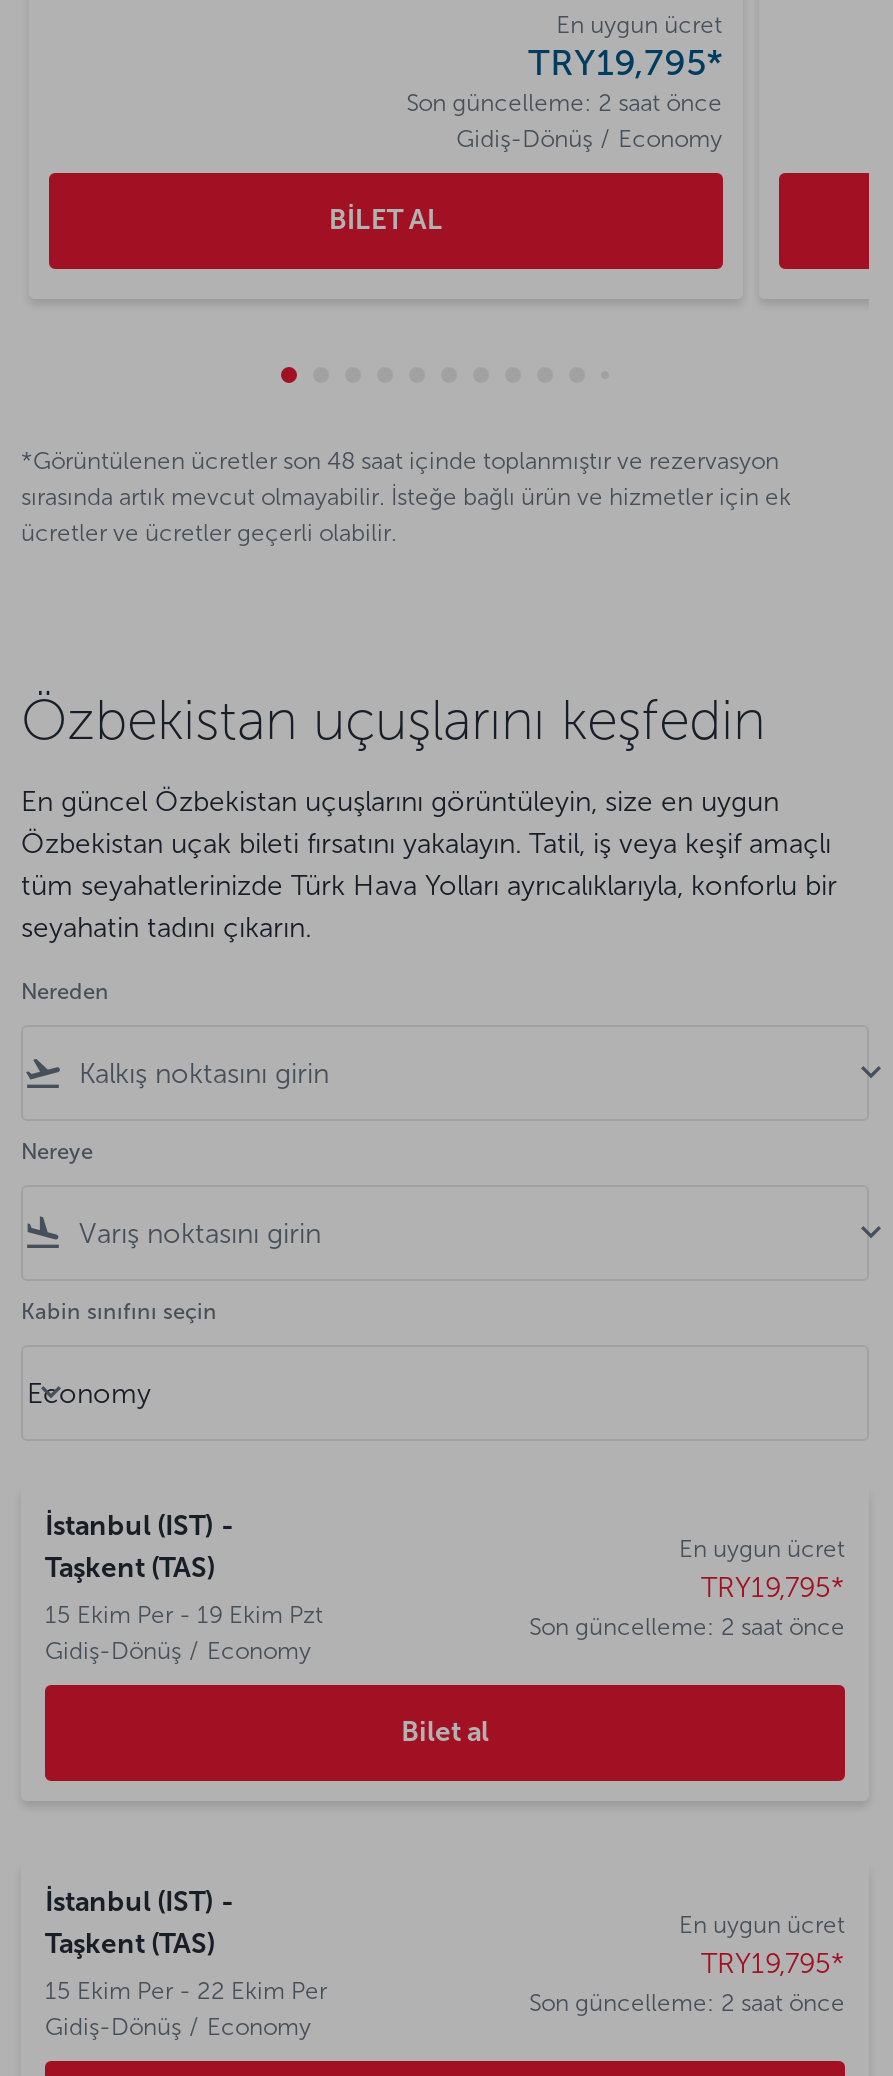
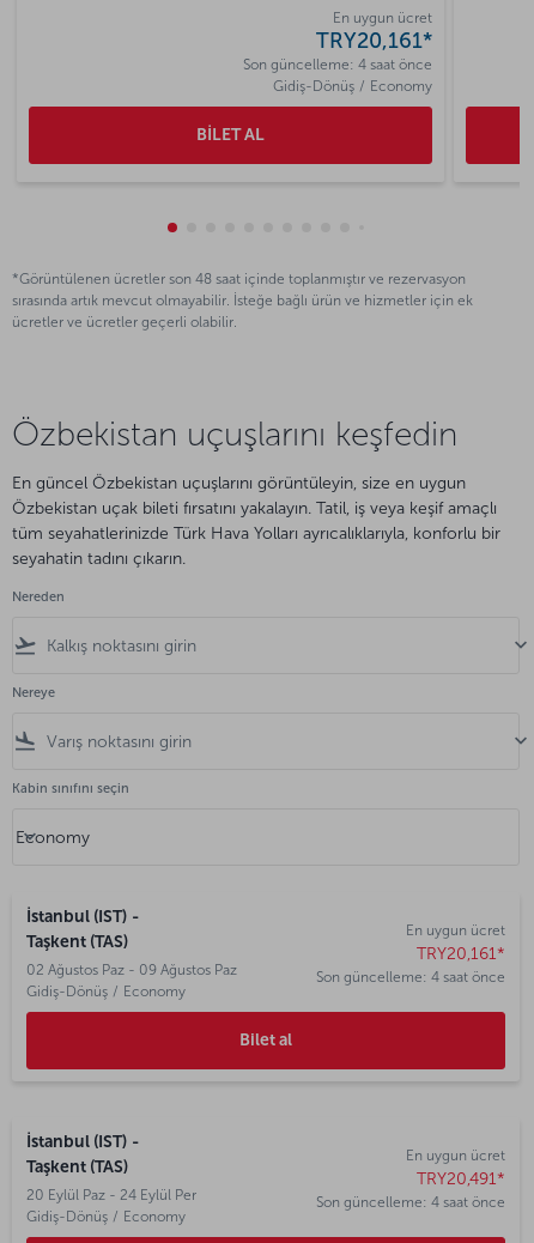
[406,41,722,117] TRY19,795* | Son güncelleme: 2 saat önce -> [243,28,432,73] TRY20,161* | Son güncelleme: 4 saat önce
[529,1570,845,1640] TRY19,795* | Son güncelleme: 2 saat önce -> [316,943,505,985] TRY20,161* | Son güncelleme: 4 saat önce
[45,1601,323,1629] 15 Ekim Per - 19 Ekim Pzt -> [26,962,237,978] 02 Ağustos Paz - 09 Ağustos Paz
[529,1946,845,2016] TRY19,795* | Son güncelleme: 2 saat önce -> [316,1168,505,1210] TRY20,491* | Son güncelleme: 4 saat önce
[45,1977,327,2005] 15 Ekim Per - 22 Ekim Per -> [26,1187,196,1203] 20 Eylül Paz - 24 Eylül Per

